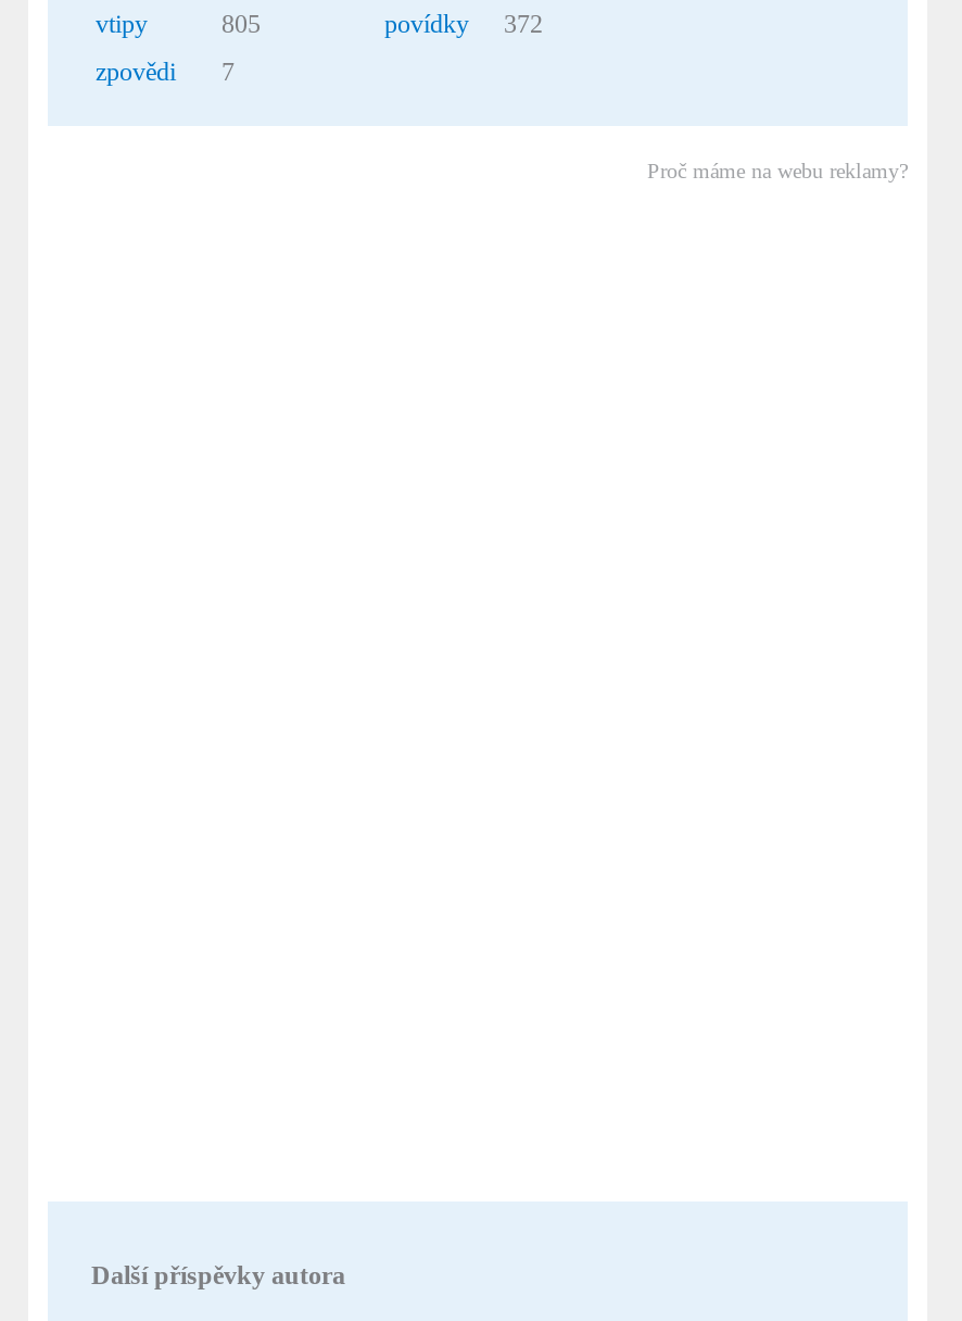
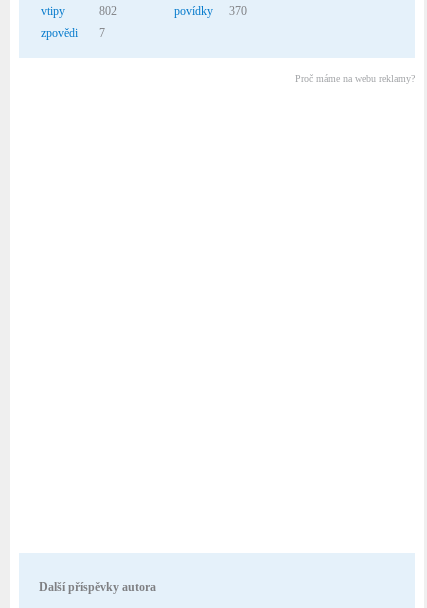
[221,10,261,40] 805 -> [99,4,117,18] 802
[384,10,543,40] povídky 372 -> [174,4,247,18] povídky 370

